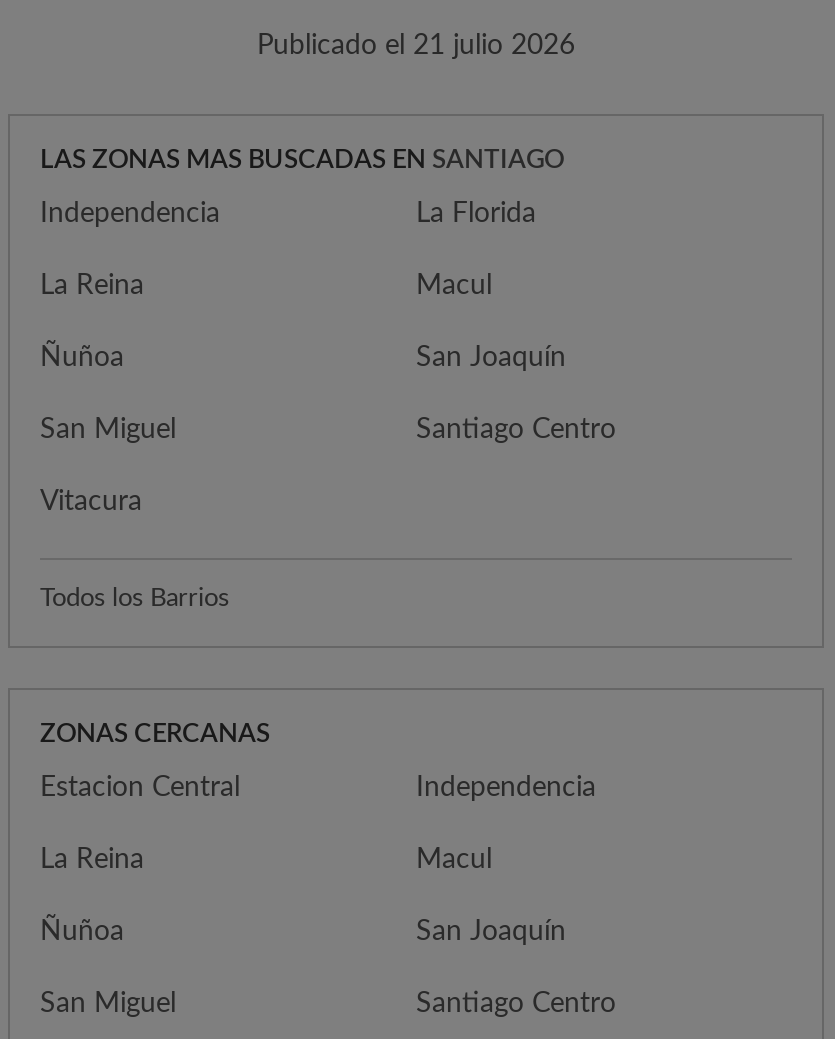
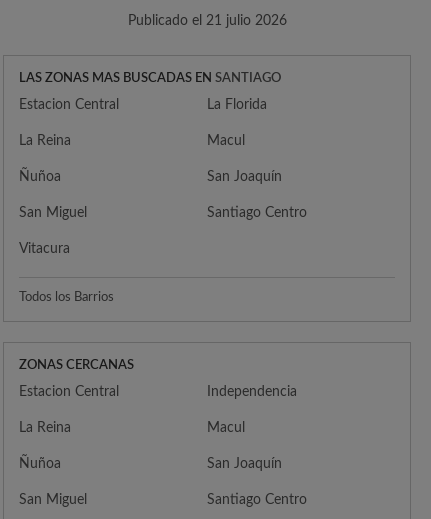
[40,200,220,228] Independencia -> [19,98,119,112] Estacion Central

